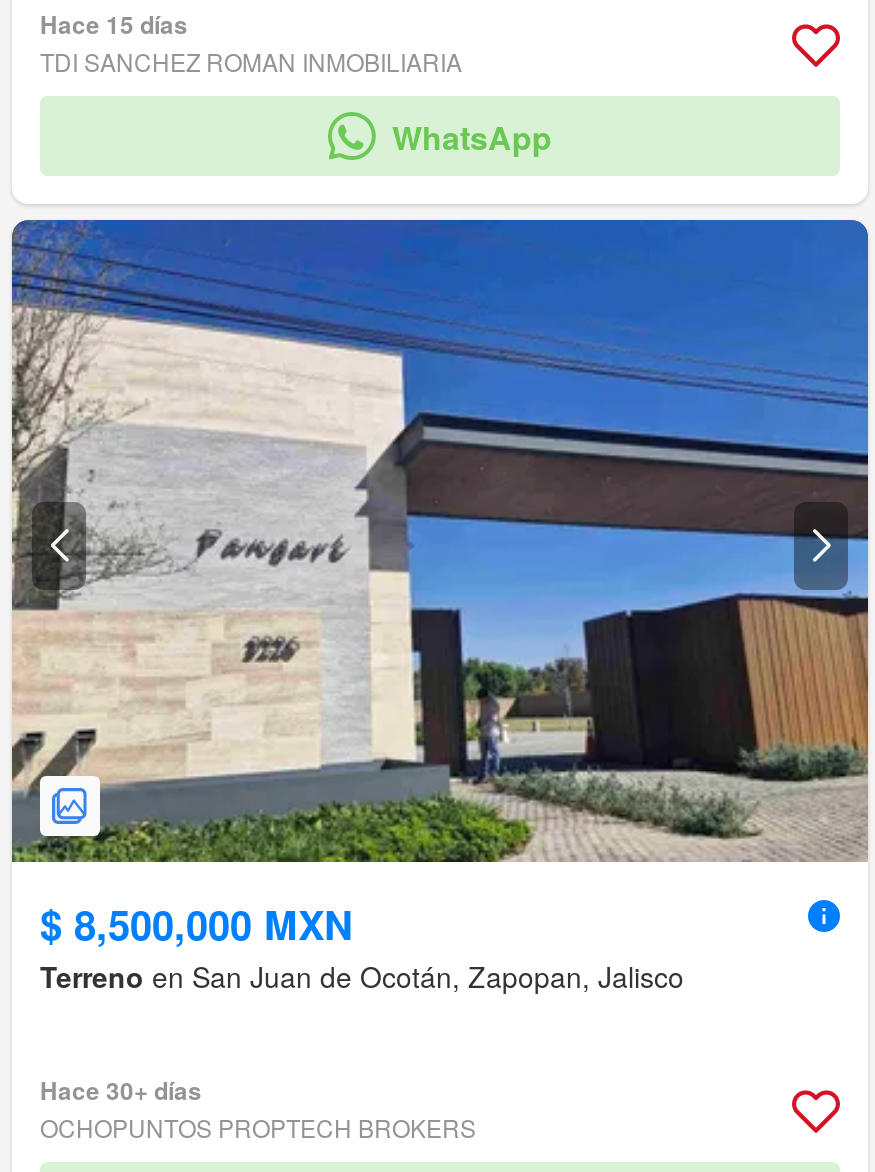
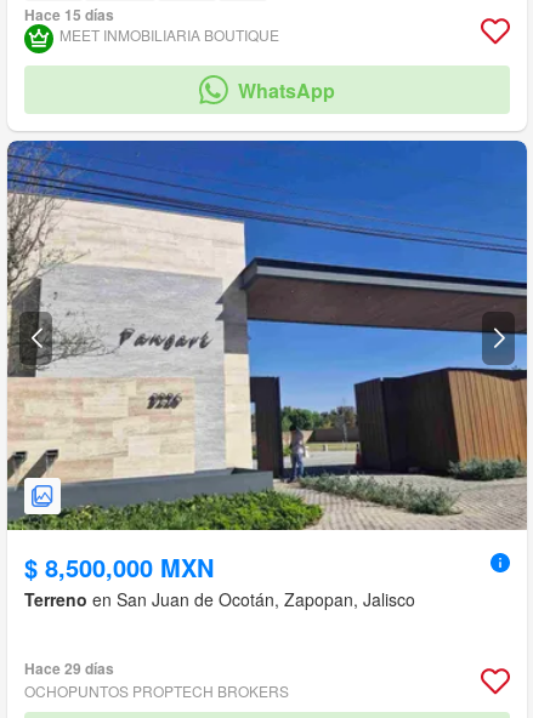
[40,45,462,79] TDI SANCHEZ ROMAN INMOBILIARIA -> [59,25,279,45] MEET INMOBILIARIA BOUTIQUE
[40,1073,202,1109] Hace 30+ días -> [24,658,114,680] Hace 29 días

